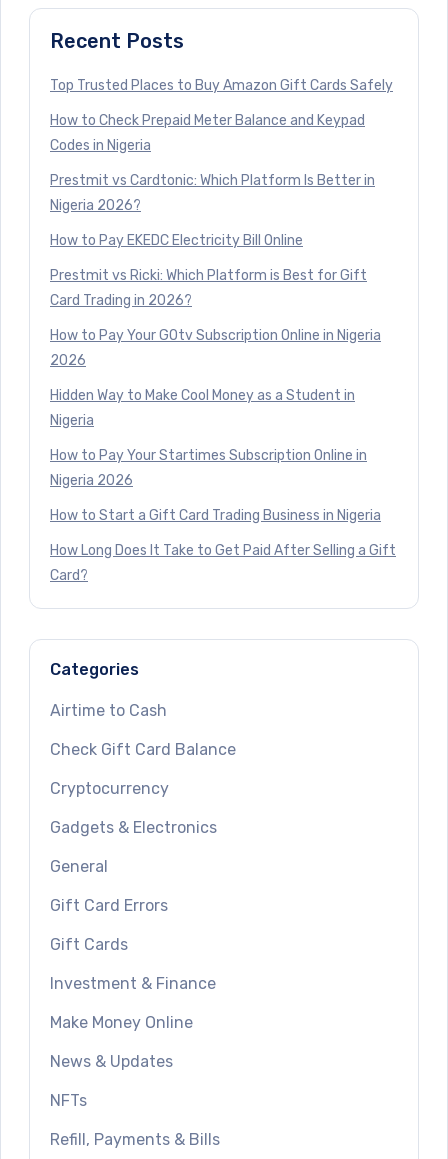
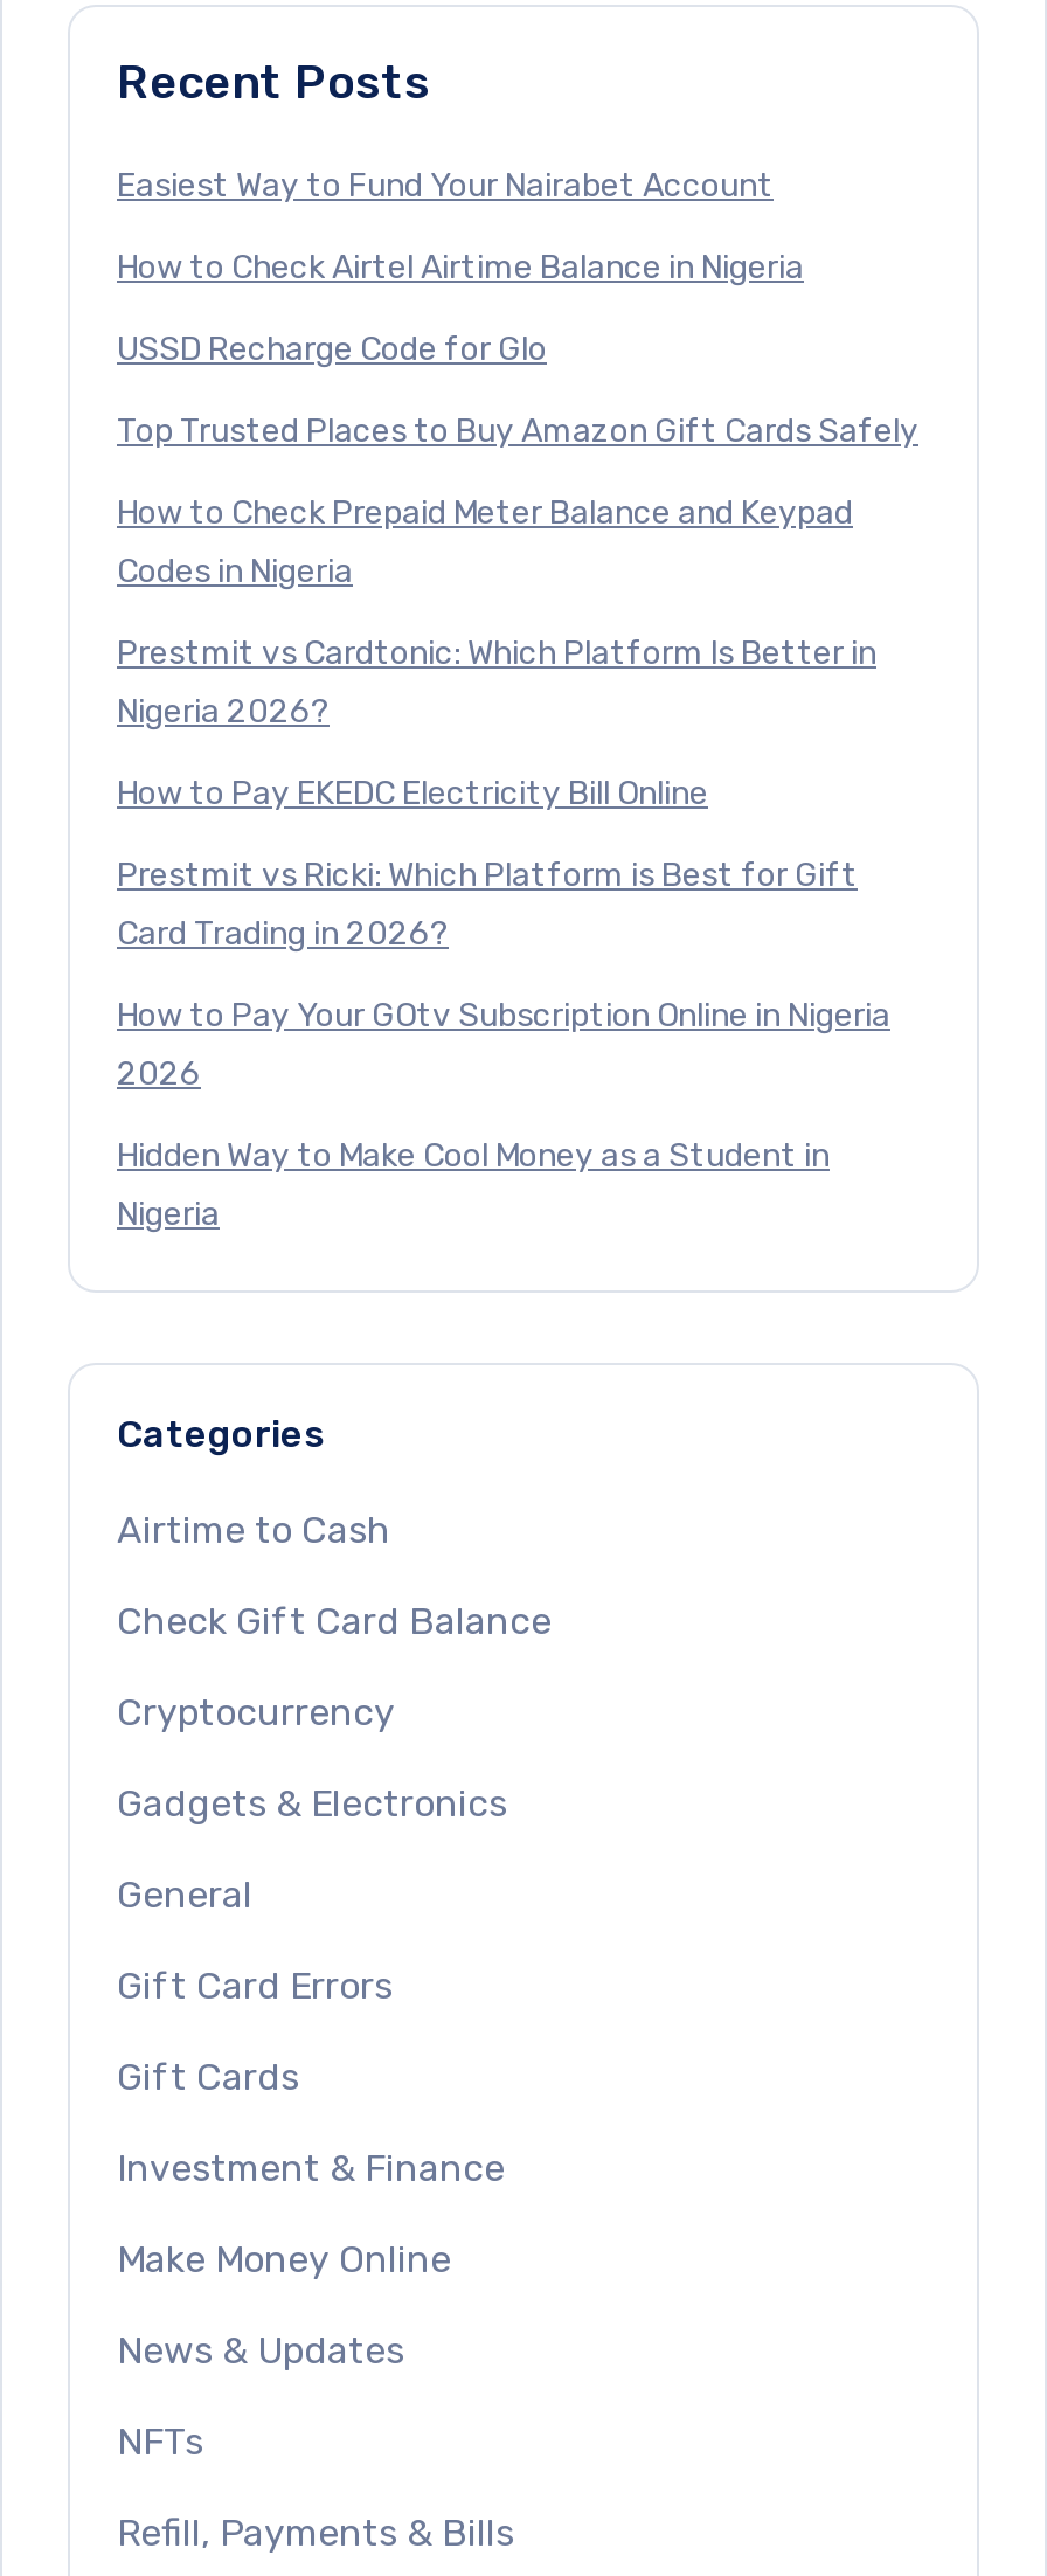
none -> [117,165,804,368] Easiest Way to Fund Your Nairabet Account | How to Check Airtel Airtime Balance in Nigeria | USSD Recharge Code for Glo
moved [50,76,393,428] -> [117,410,918,1233]: Top Trusted Places to Buy Amazon Gift Cards Safely | How to Check Prepaid Meter Balance and Keypad | Codes in Nigeria | ... | Hidden Way to Make Cool Money as a Student in | Nigeria
[50,446,396,583] How to Pay Your Startimes Subscription Online in | Nigeria 2026 | How to Start a Gift Card Trading Business in Nigeria | How Long Does It Take to Get Paid After Selling a Gift | Card? -> none

